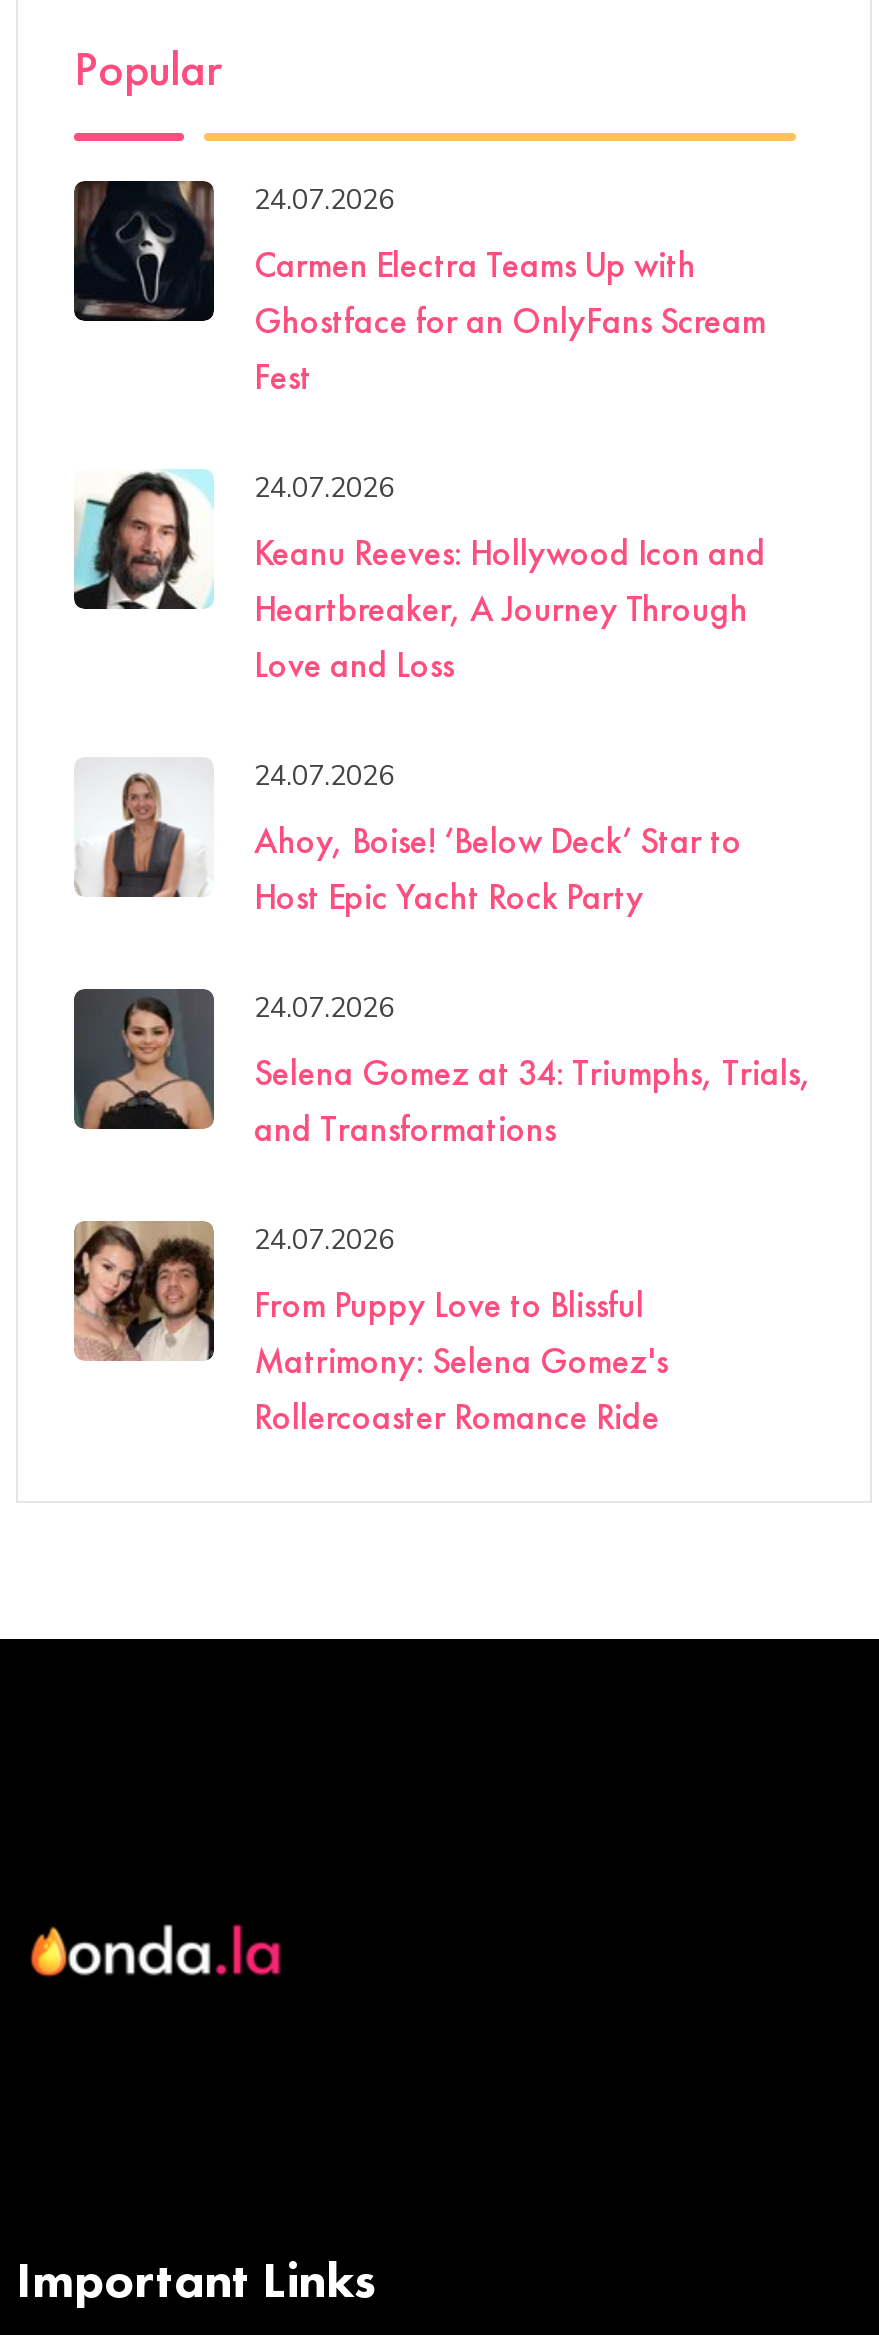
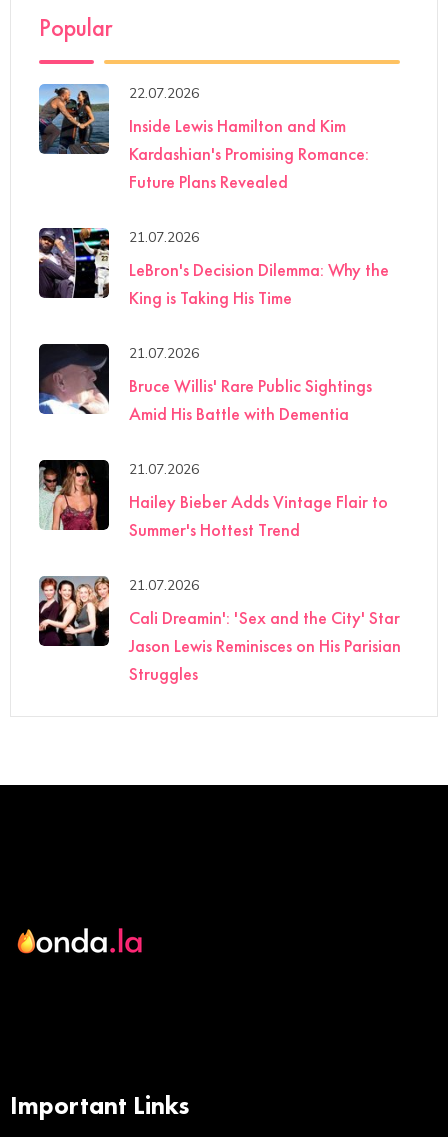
[72,179,394,323] [image] | 24.07.2026 -> [39,83,199,155] [image] | 22.07.2026
[254,240,766,398] Carmen Electra Teams Up with | Ghostface for an OnlyFans Scream | Fest -> [129,114,369,193] Inside Lewis Hamilton and Kim | Kardashian's Promising Romance: | Future Plans Revealed
[74,468,394,609] [image] | 24.07.2026 -> [38,227,199,299] [image] | 21.07.2026
[254,528,766,686] Keanu Reeves: Hollywood Icon and | Heartbreaker, A Journey Through | Love and Loss -> [129,258,389,309] LeBron's Decision Dilemma: Why the | King is Taking His Time
[74,756,394,899] [image] | 24.07.2026 -> [38,343,199,415] [image] | 21.07.2026
[254,816,742,918] Ahoy, Boise! ‘Below Deck’ Star to | Host Epic Yacht Rock Party -> [129,374,372,425] Bruce Willis' Rare Public Sightings | Amid His Battle with Dementia
[72,988,394,1131] [image] | 24.07.2026 -> [39,460,199,531] [image] | 21.07.2026
[254,1048,812,1150] Selena Gomez at 34: Triumphs, Trials, | and Transformations -> [129,490,388,541] Hailey Bieber Adds Vintage Flair to | Summer's Hottest Trend
[74,1220,394,1361] [image] | 24.07.2026 -> [39,576,199,647] [image] | 21.07.2026
[254,1280,668,1438] From Puppy Love to Blissful | Matrimony: Selena Gomez's | Rollercoaster Romance Ride -> [129,606,401,685] Cali Dreamin': 'Sex and the City' Star | Jason Lewis Reminisces on His Parisian | Struggles

